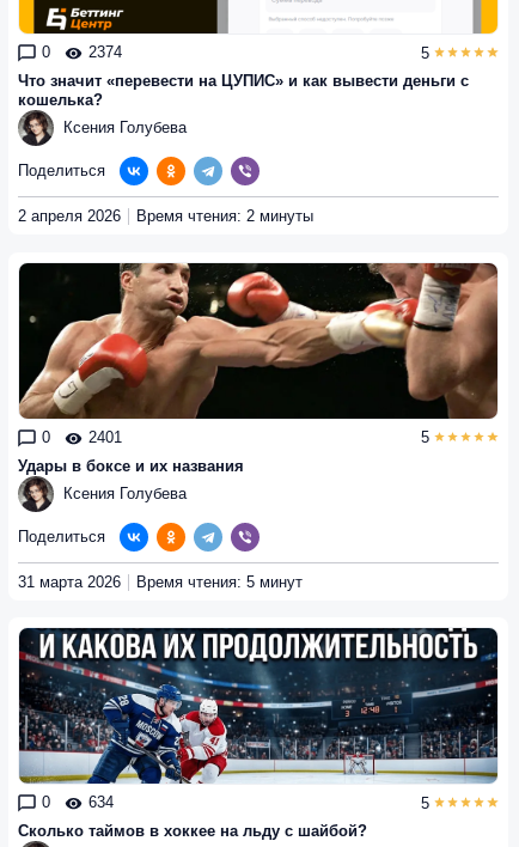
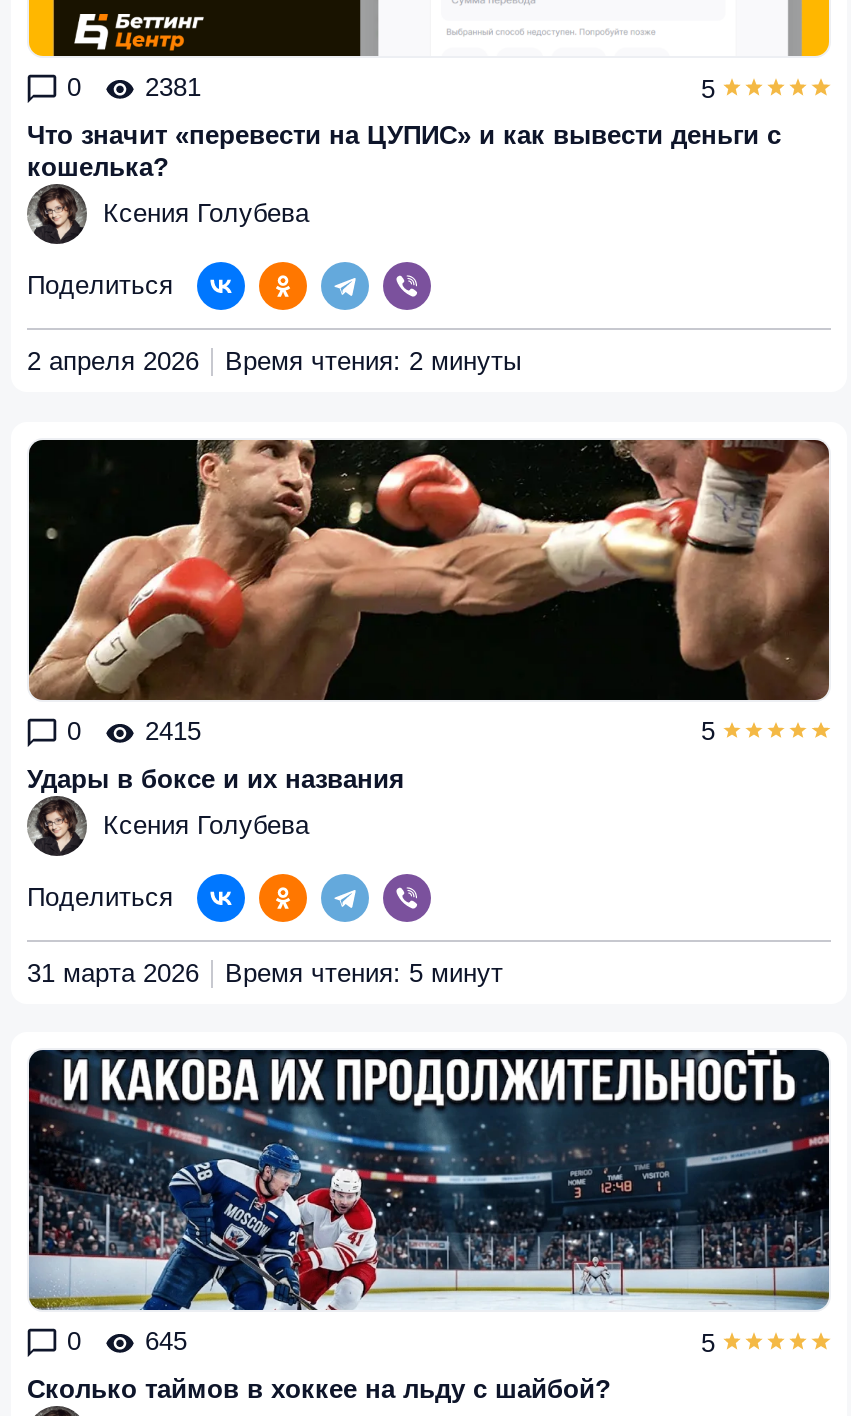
[88,43,122,61] 2374 -> [145,72,201,102] 2381
[88,428,122,446] 2401 -> [145,715,201,745] 2415
[88,794,114,811] 634 -> [145,1327,187,1357] 645

